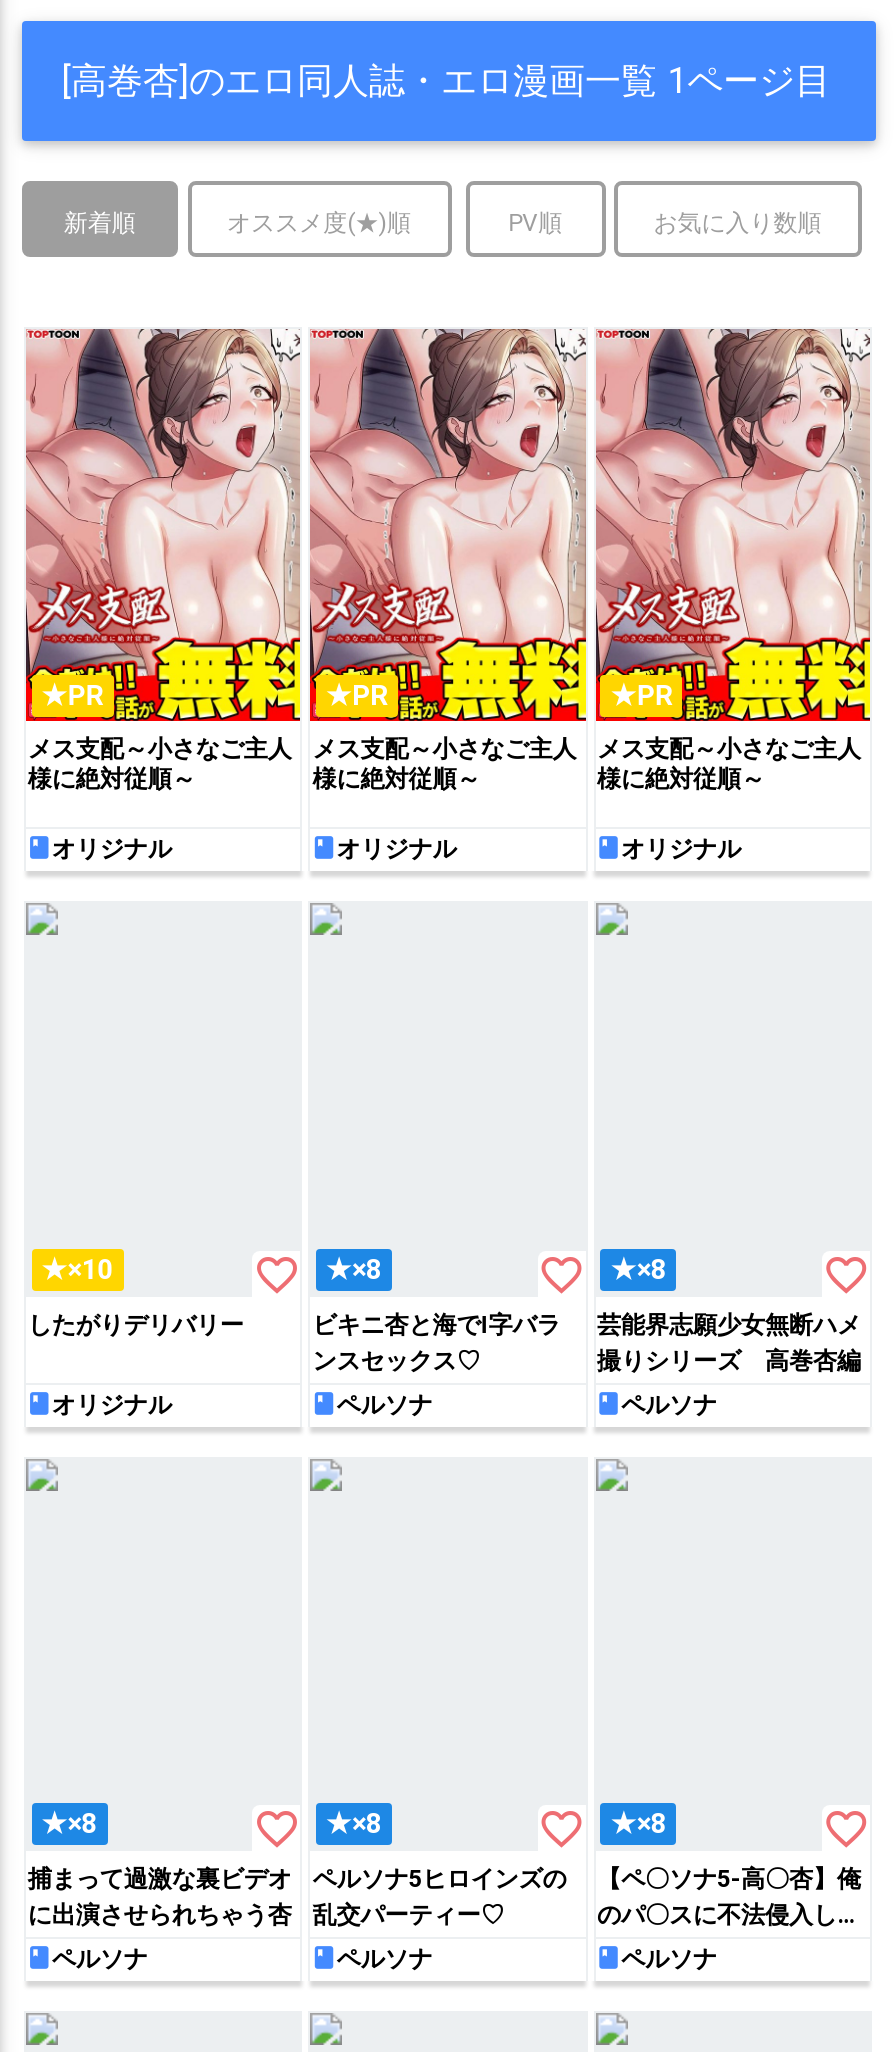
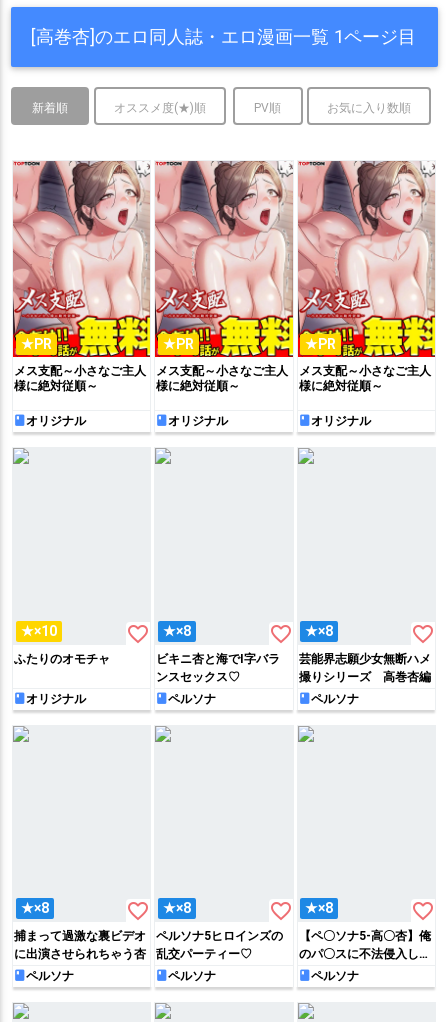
[28,1309,244,1339] したがりデリバリー -> [14,651,110,666] ふたりのオモチャ

